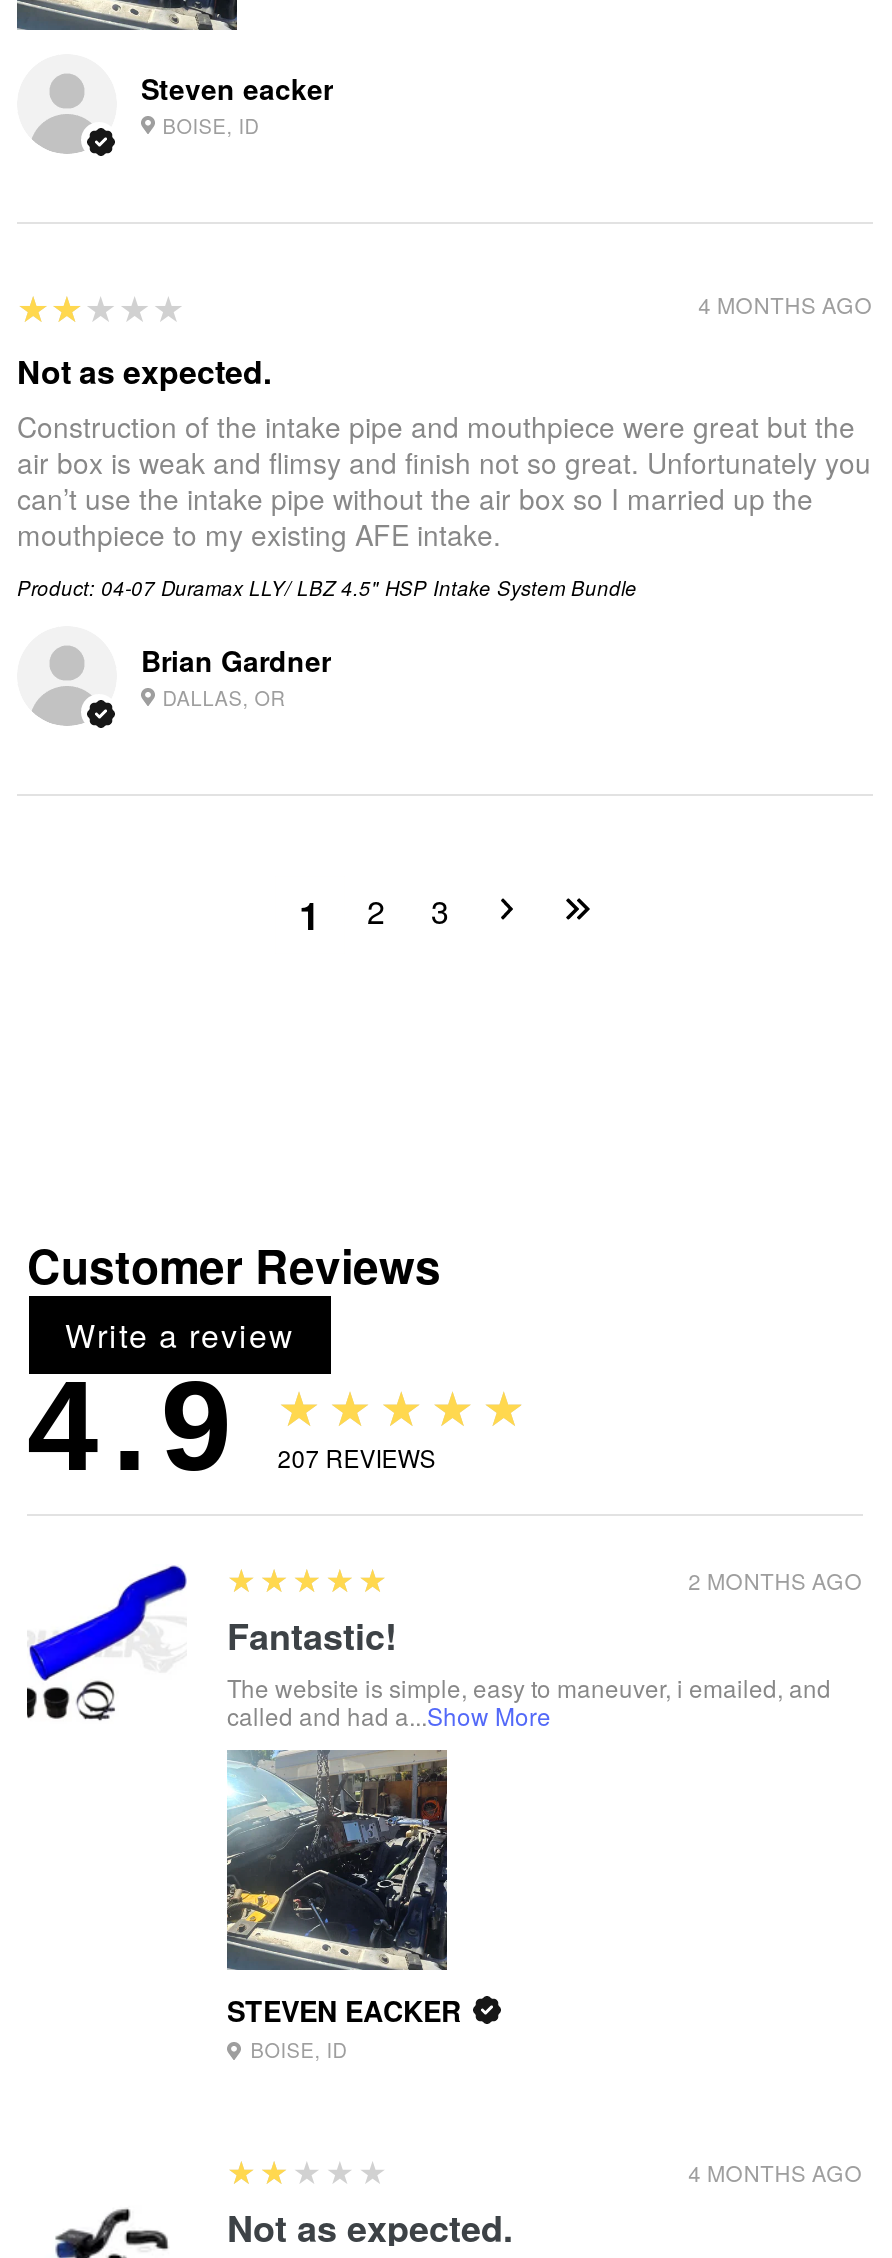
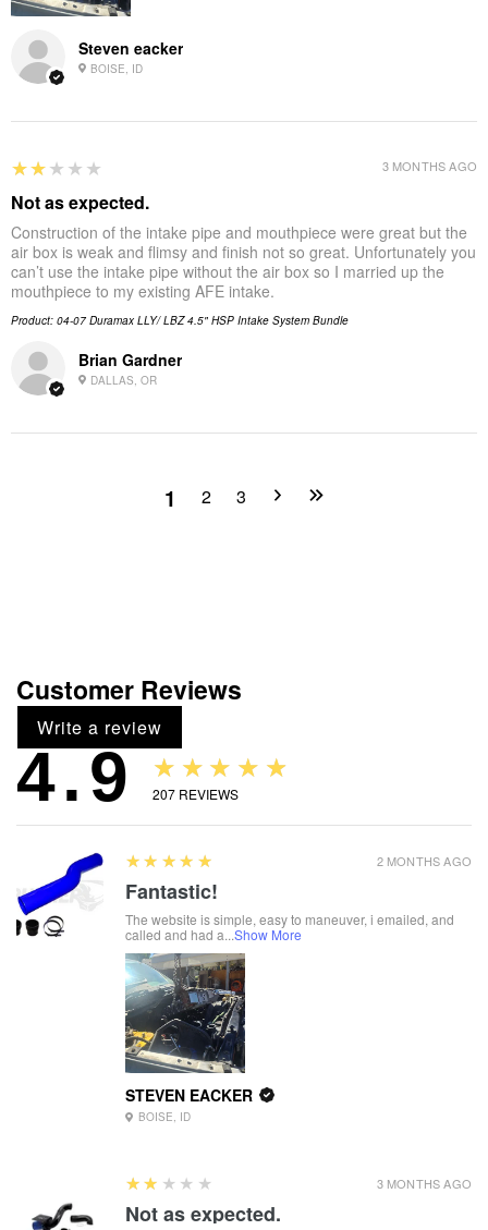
[698,288,873,320] 4 MONTHS AGO -> [382,157,477,174] 3 MONTHS AGO
[688,2156,863,2188] 4 MONTHS AGO -> [376,1174,472,1192] 3 MONTHS AGO

